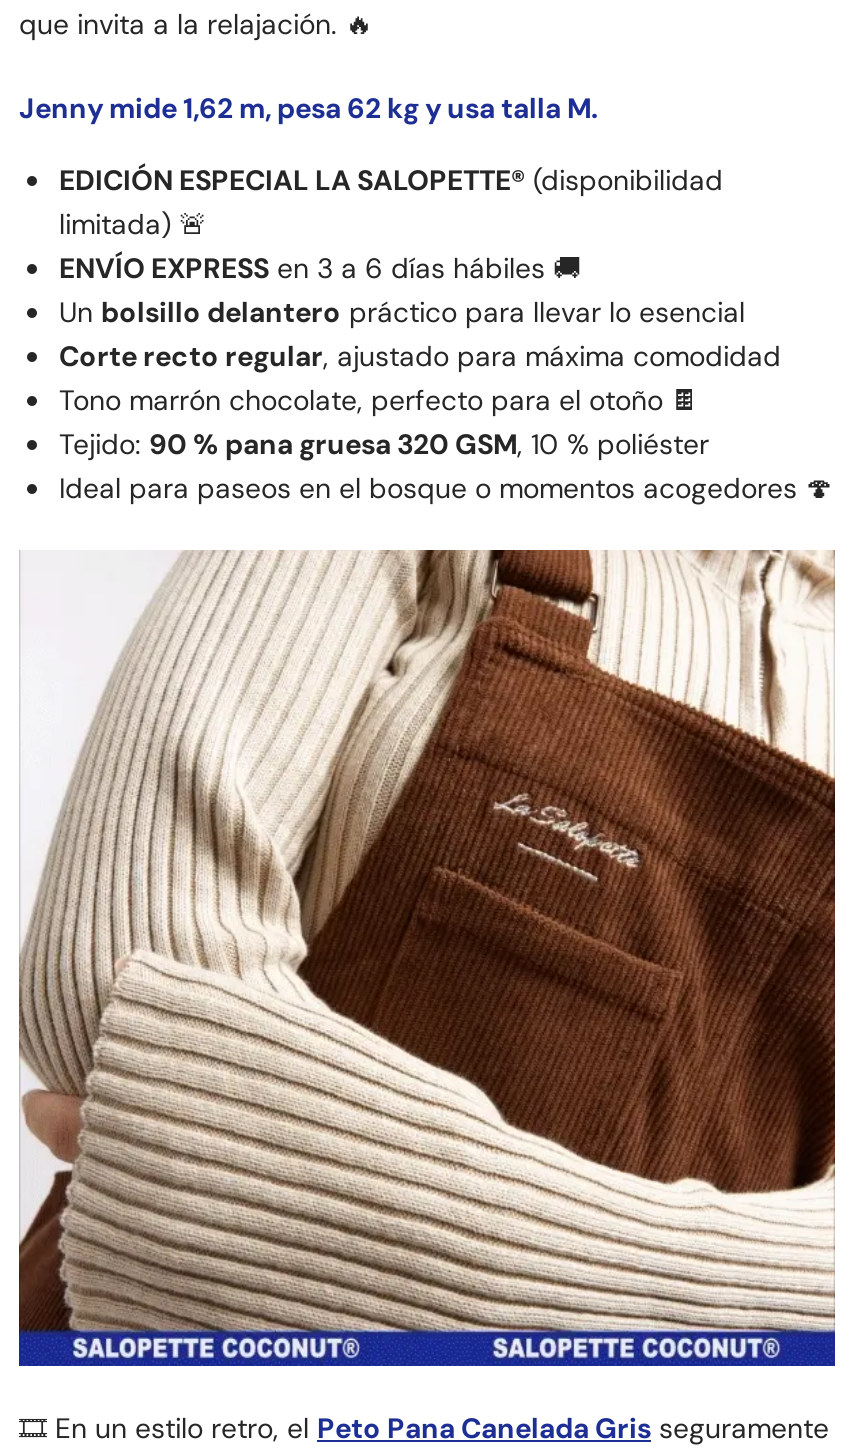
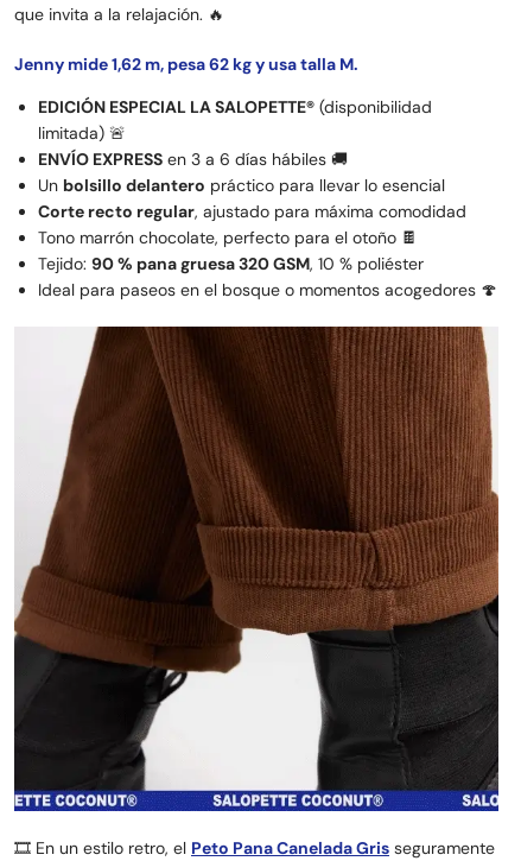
[17,548,837,1360] [image] -> [13,325,500,808] [image]

